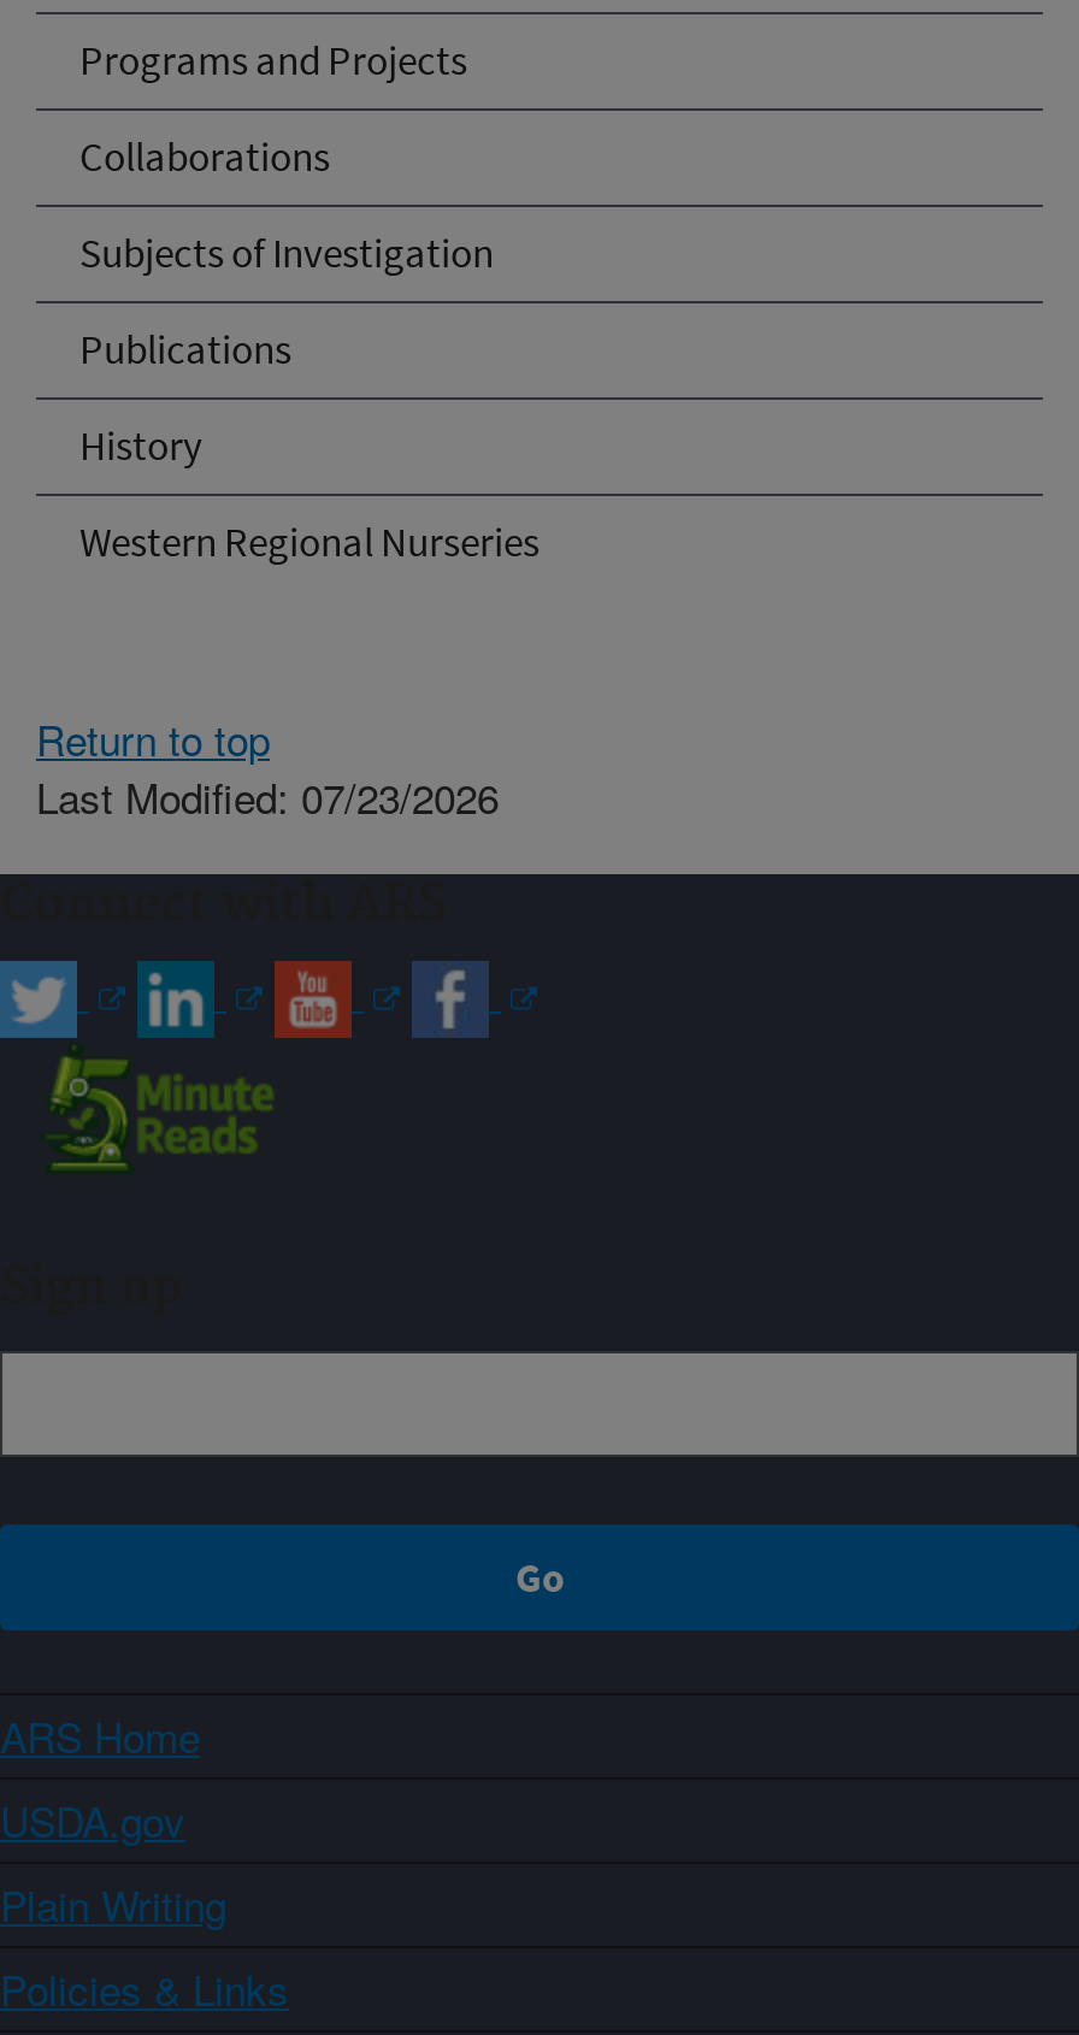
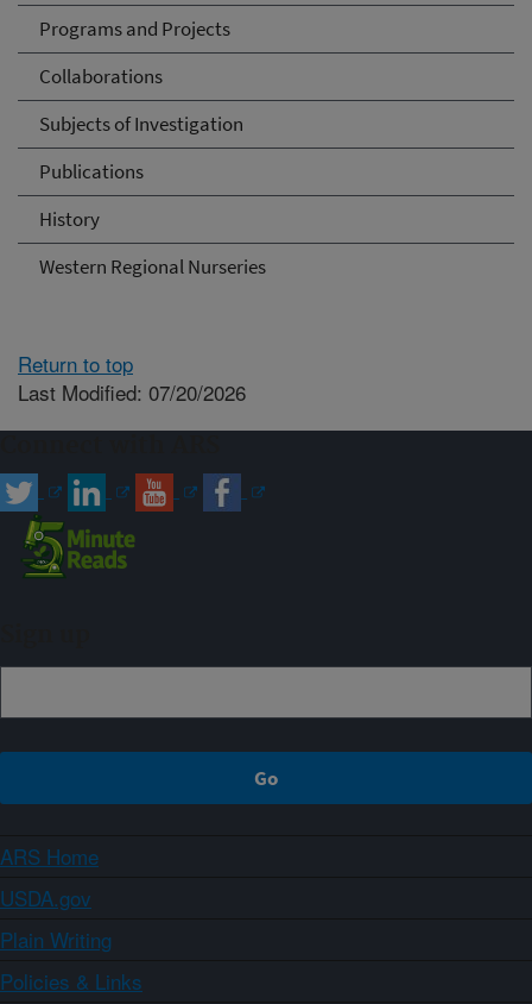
[36,765,499,825] Last Modified: 07/23/2026 -> [18,376,246,406] Last Modified: 07/20/2026

